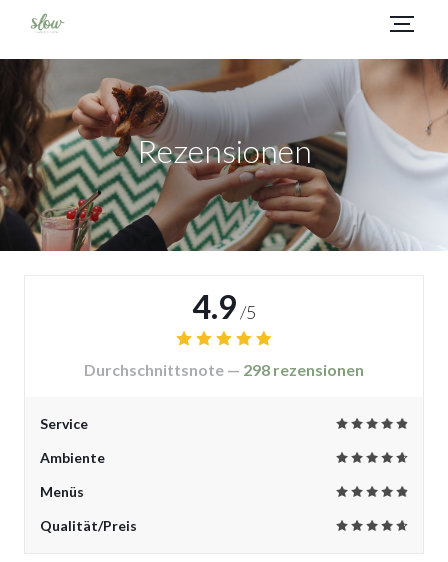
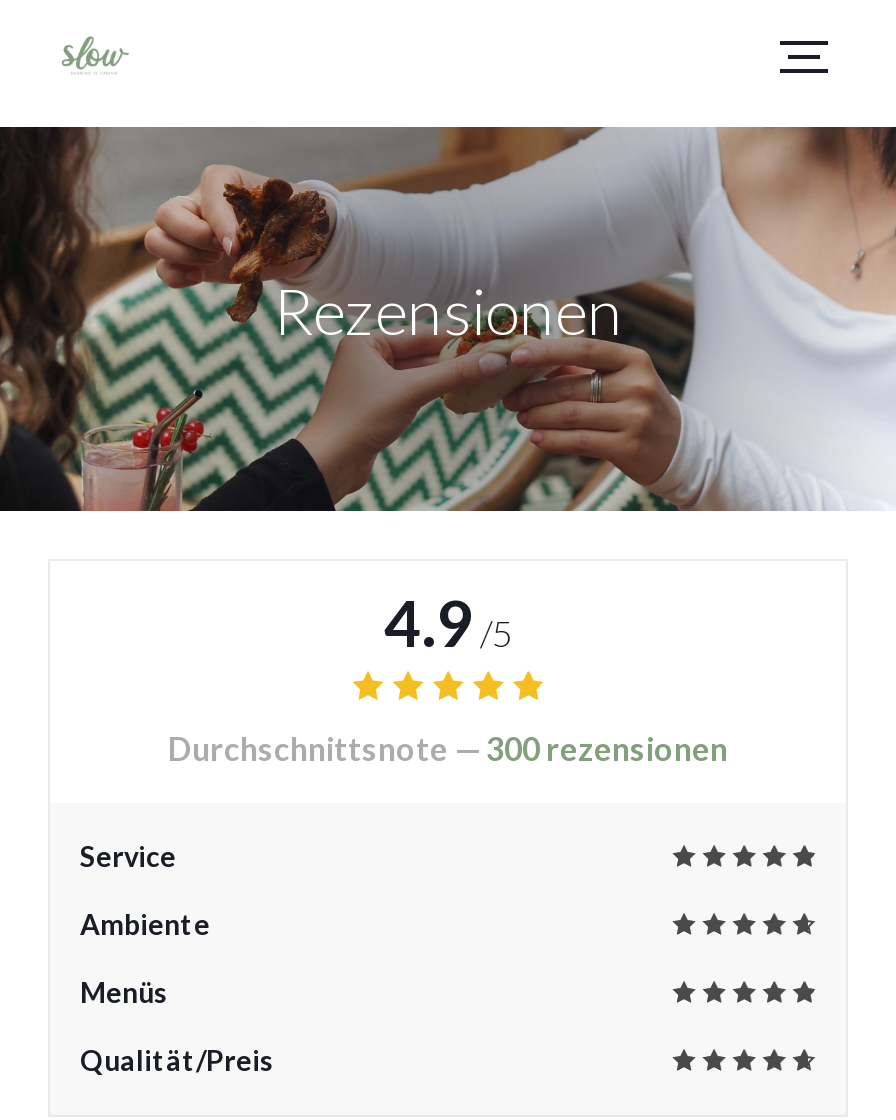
[84,360,364,379] Durchschnittsnote — 298 rezensionen -> [168,729,728,767] Durchschnittsnote — 300 rezensionen

